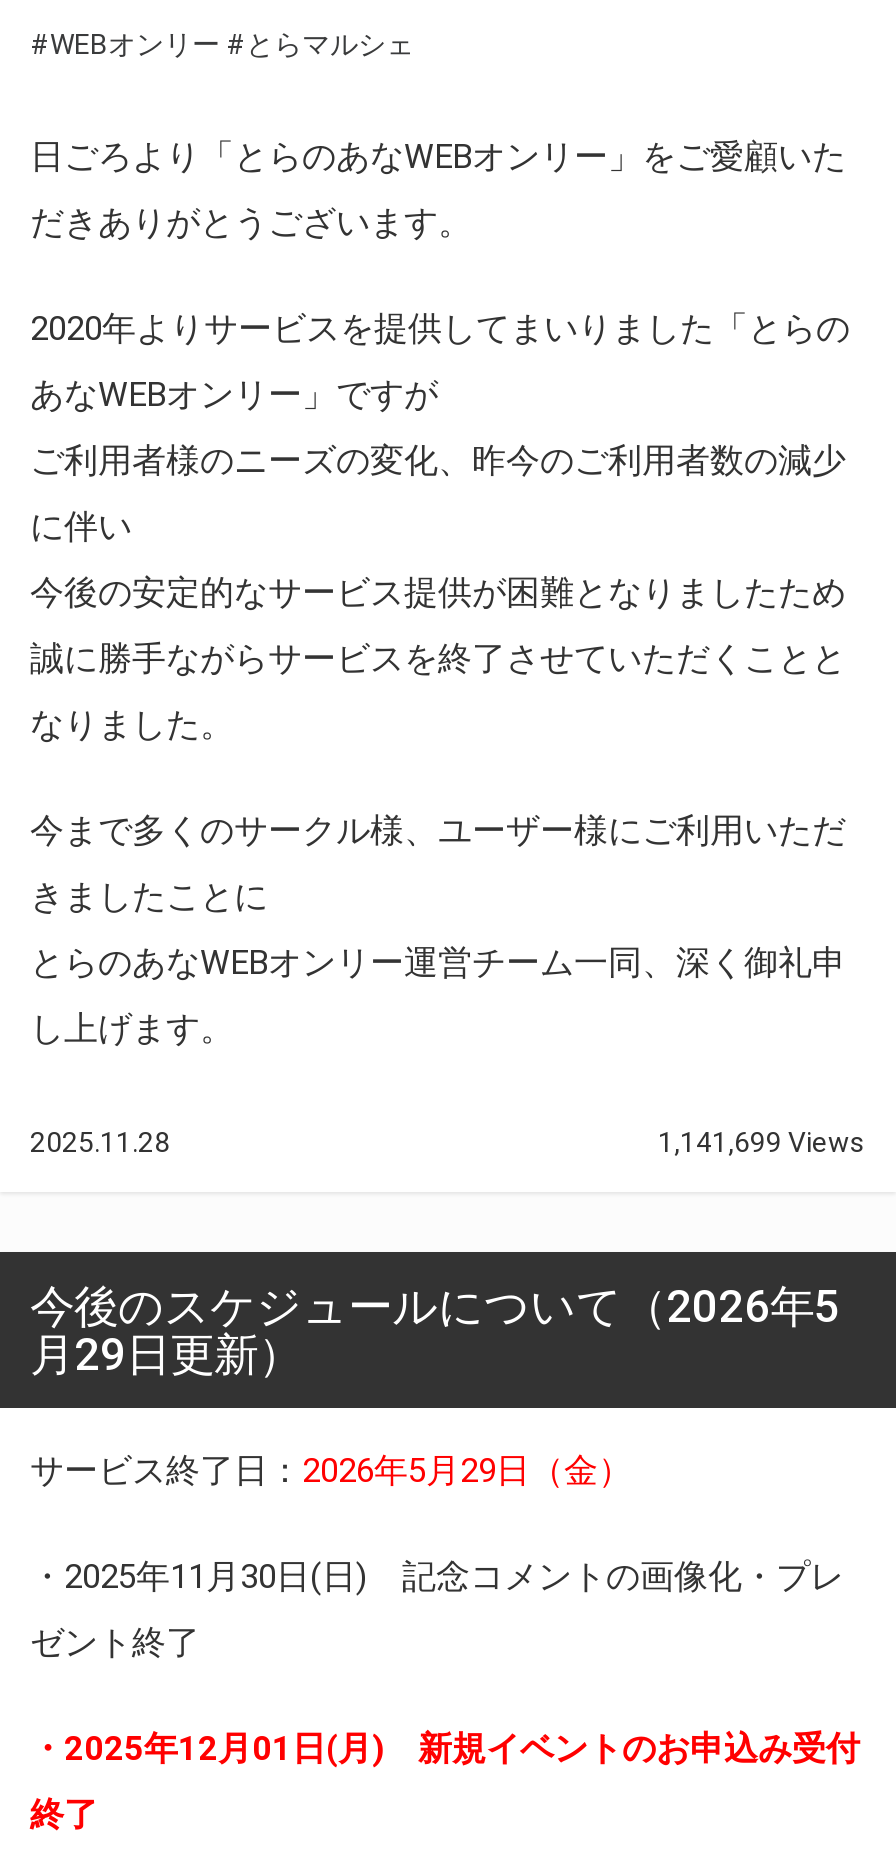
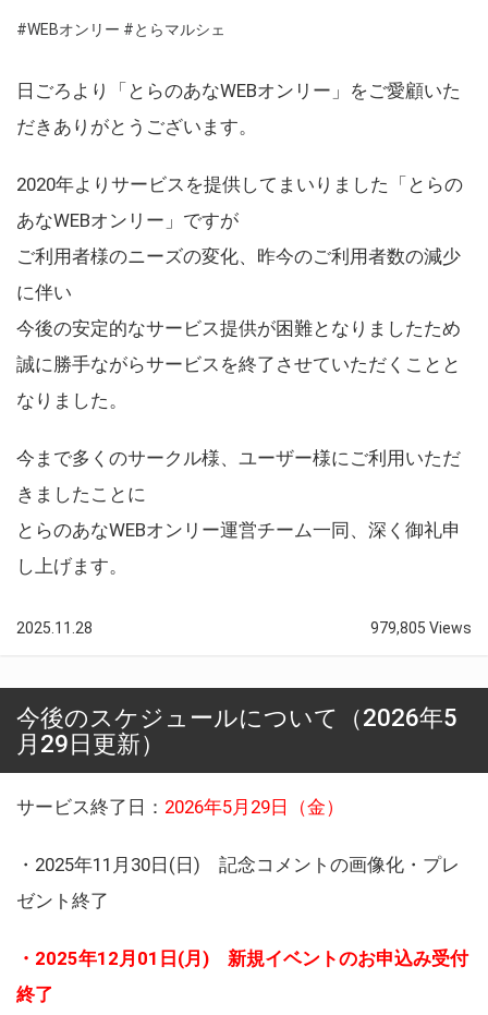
[658,1126,866,1158] 1,141,699 Views -> [370,619,472,636] 979,805 Views

